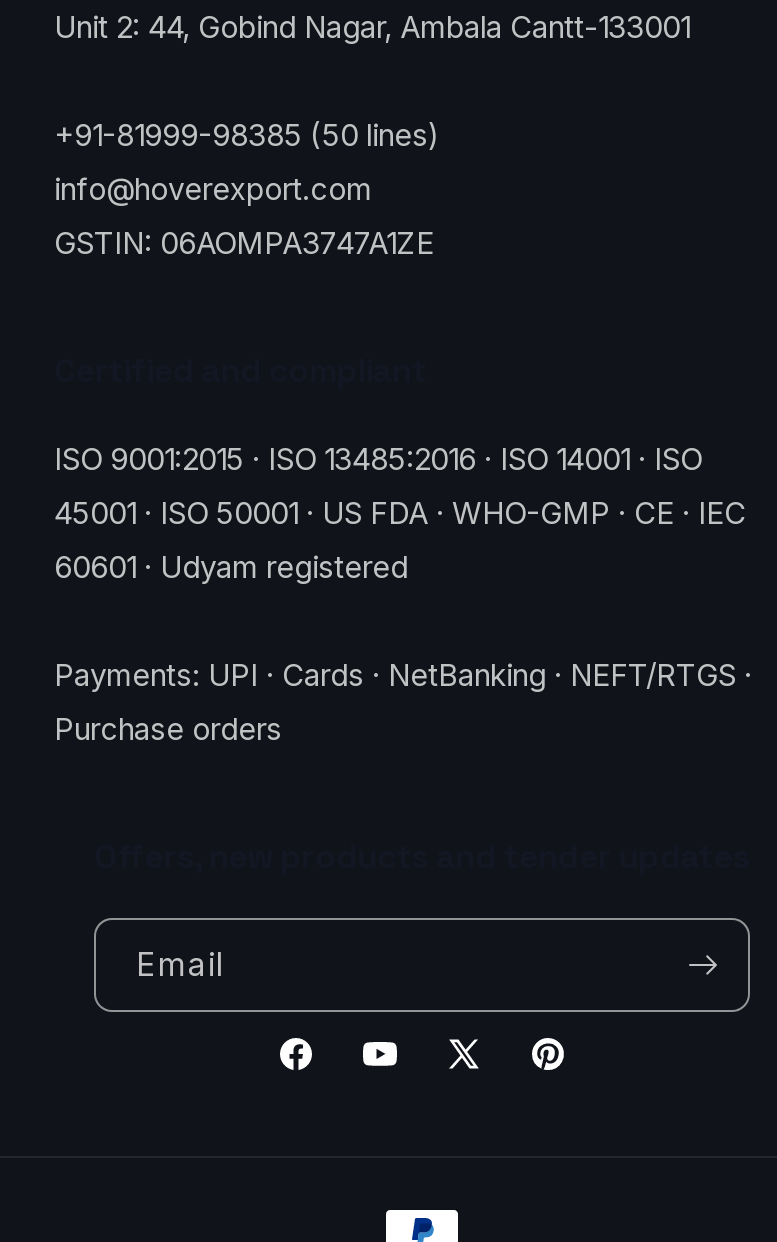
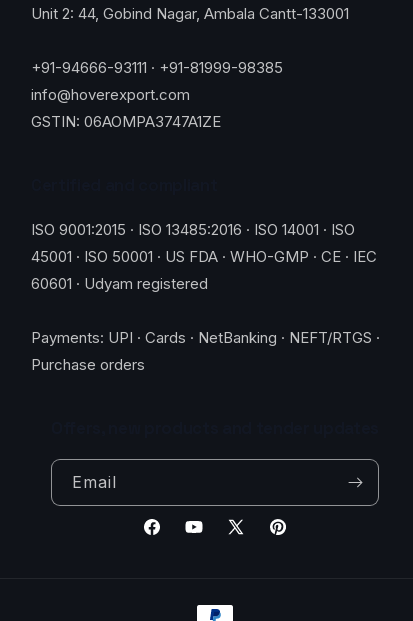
[54,117,440,155] +91-81999-98385 (50 lines) -> [31,58,283,77] +91-94666-93111 · +91-81999-98385

